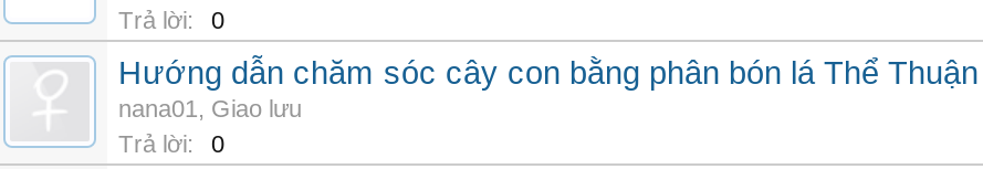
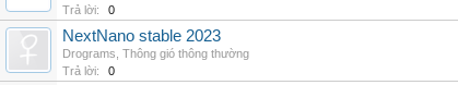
[118,55,979,122] Hướng dẫn chăm sóc cây con bằng phân bón lá Thể Thuận | nana01, Giao lưu -> [62,27,249,60] NextNano stable 2023 | Drograms, Thông gió thông thường

